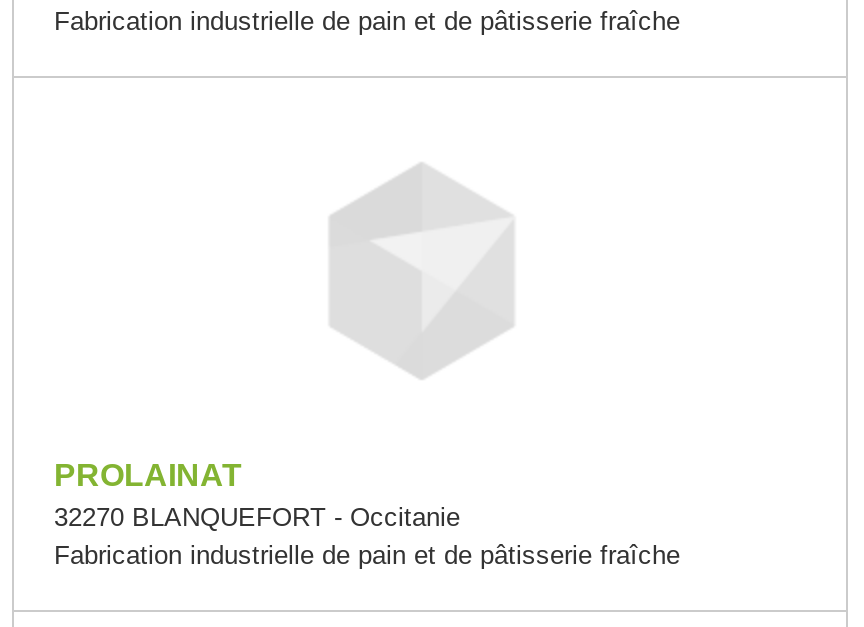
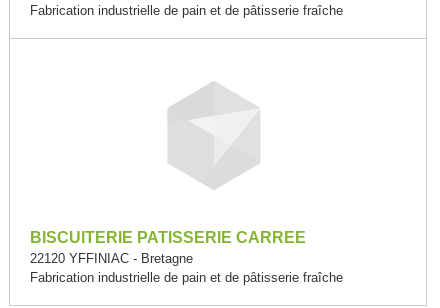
[54,458,460,532] PROLAINAT | 32270 BLANQUEFORT - Occitanie -> [30,229,306,266] BISCUITERIE PATISSERIE CARREE | 22120 YFFINIAC - Bretagne

